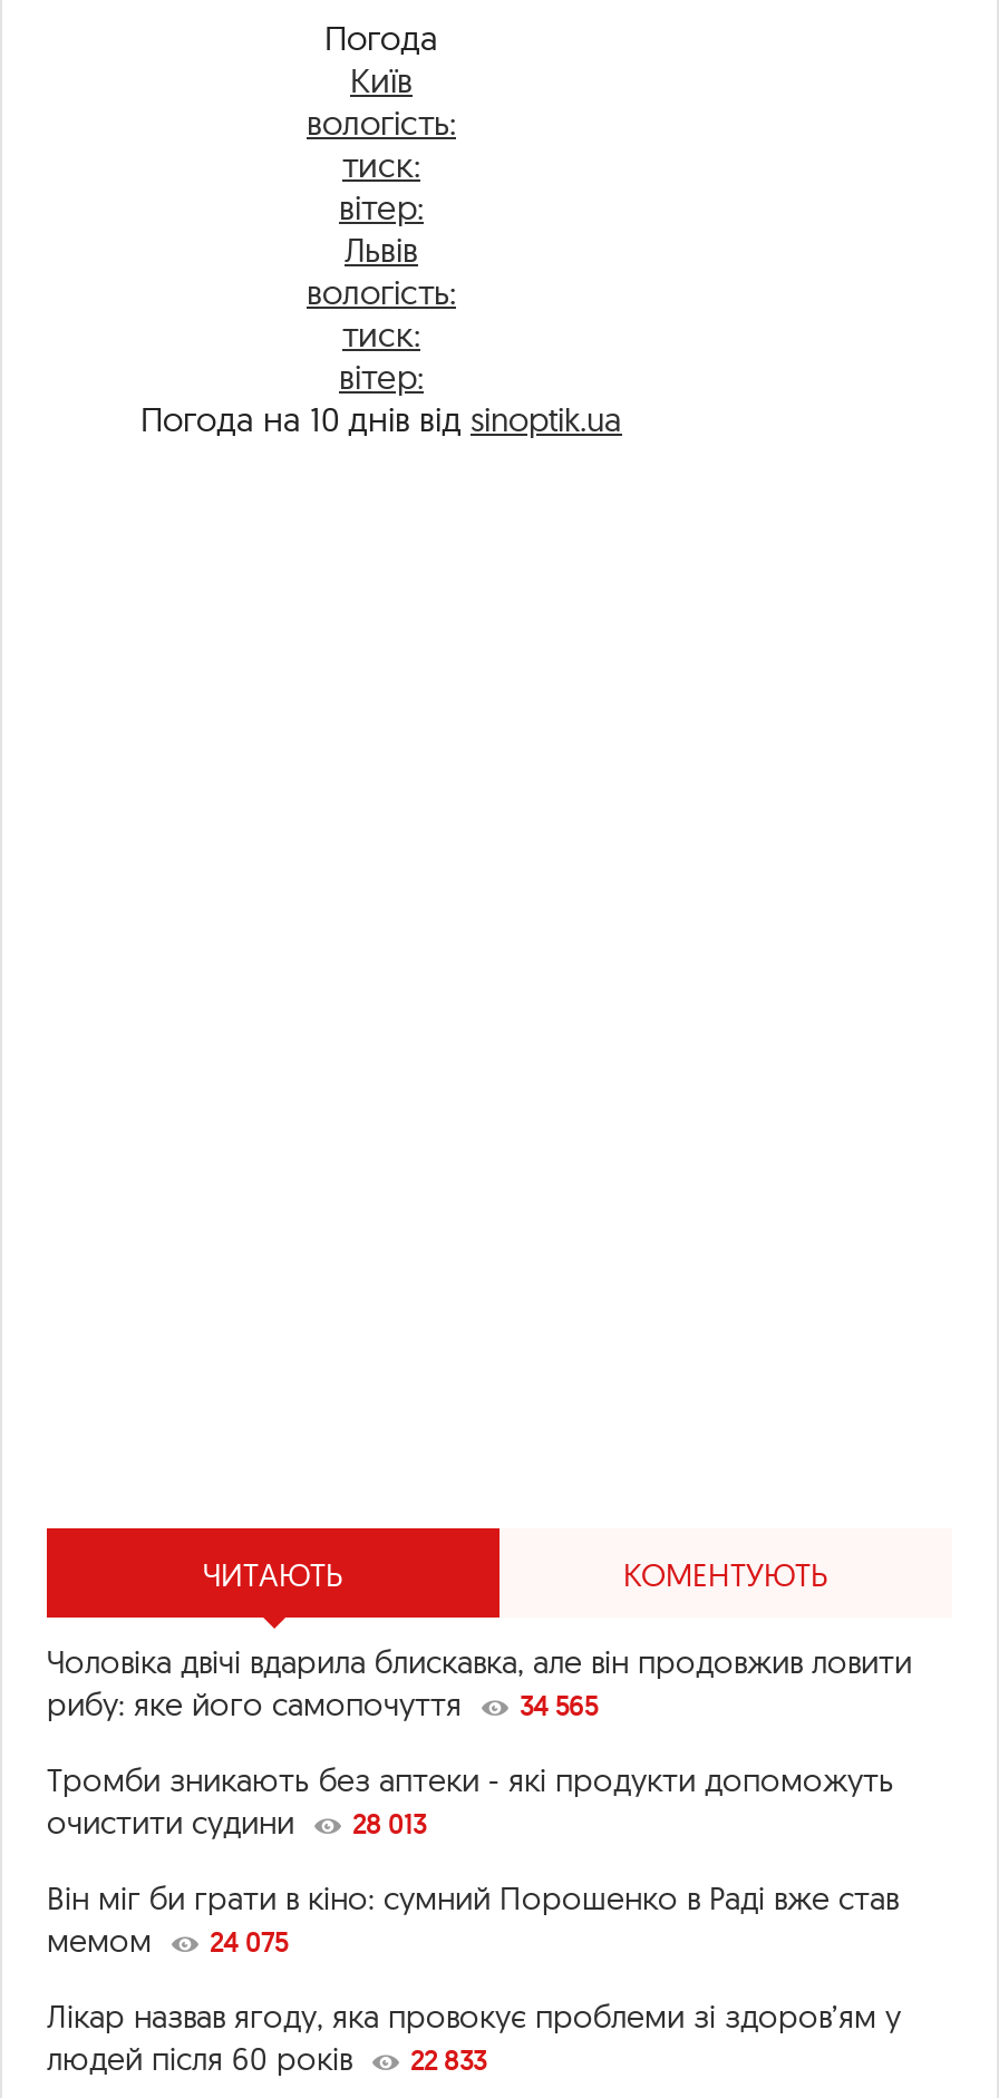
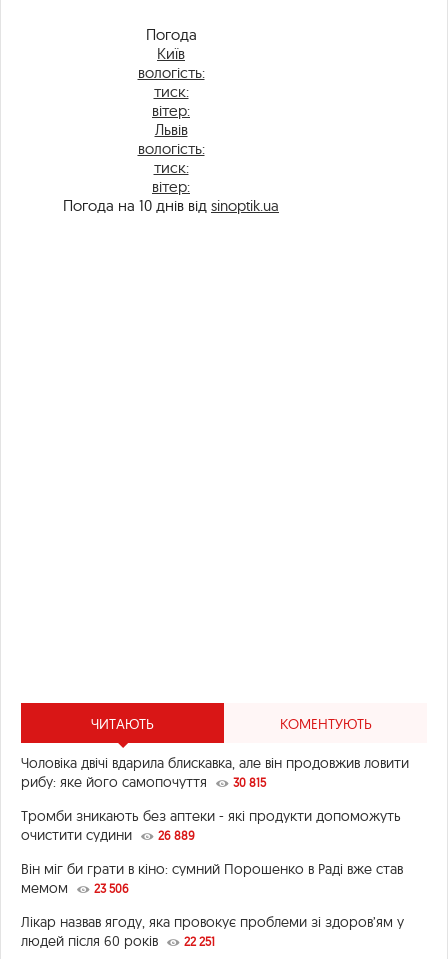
[47,1684,598,1724] рибу: яке його самопочуття 34 565 -> [21,773,266,791] рибу: яке його самопочуття 30 815
[47,1802,426,1842] очистити судини 28 013 -> [21,826,195,844] очистити судини 26 889
[47,1921,288,1961] мемом 24 075 -> [21,879,129,897] мемом 23 506
[47,2039,486,2079] людей після 60 років 22 833 -> [21,932,215,950] людей після 60 років 22 251

